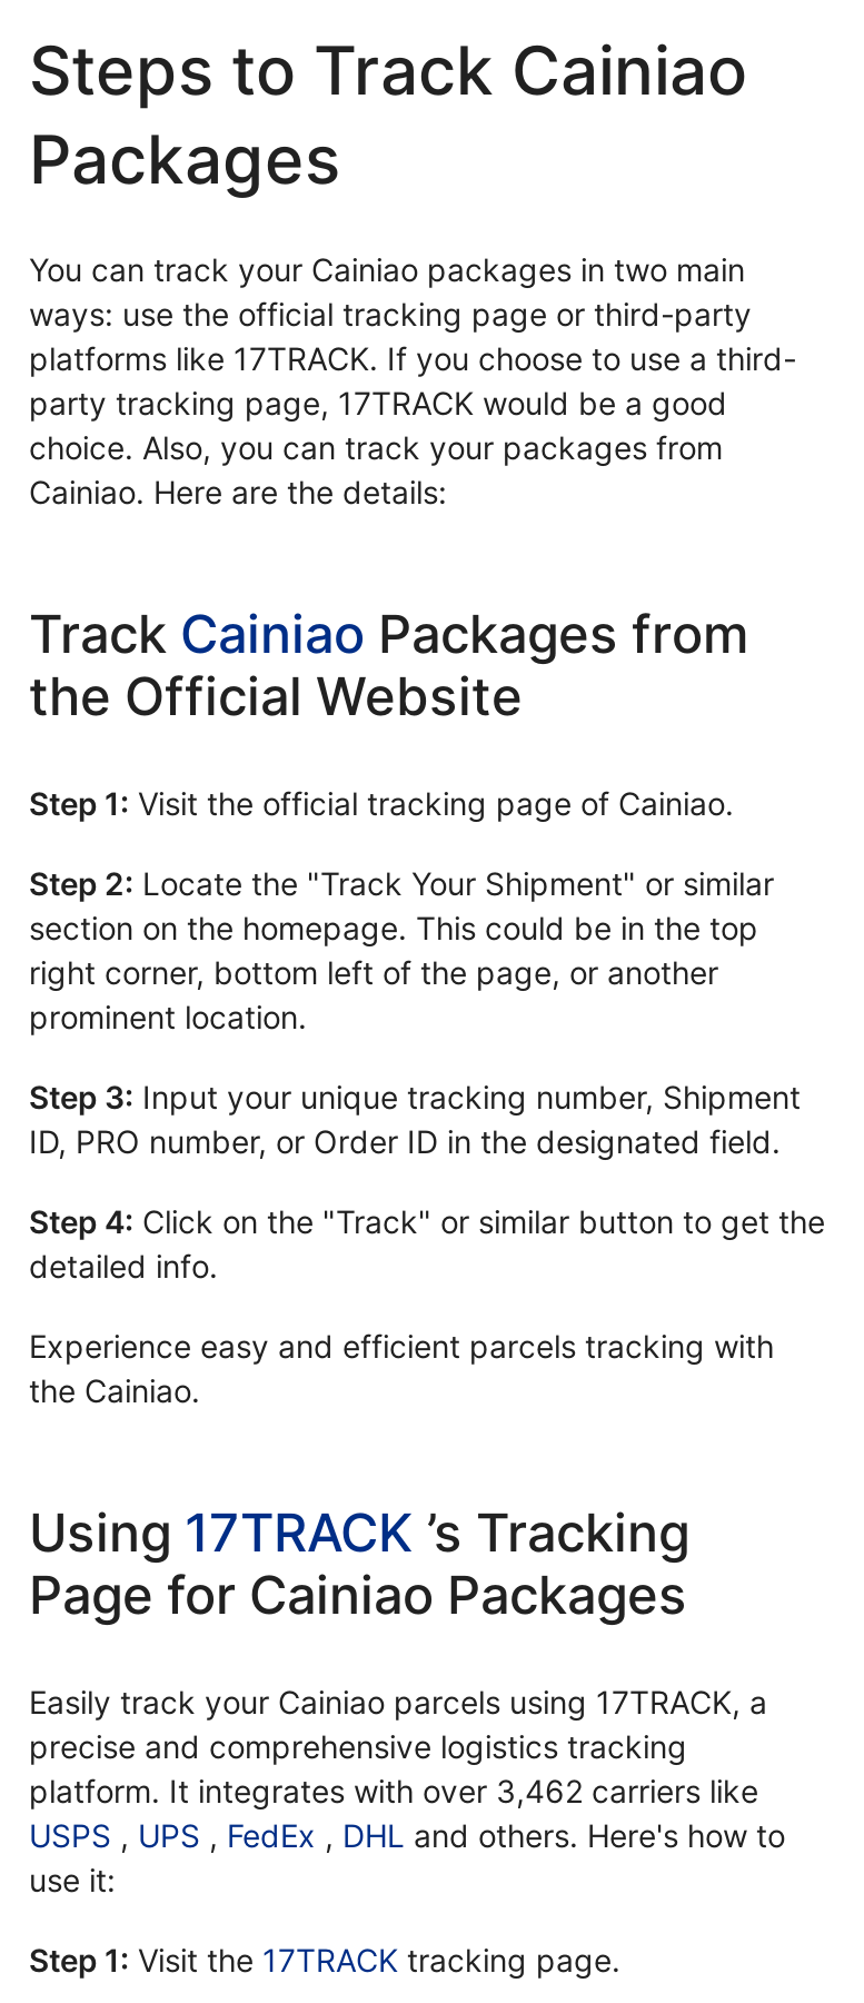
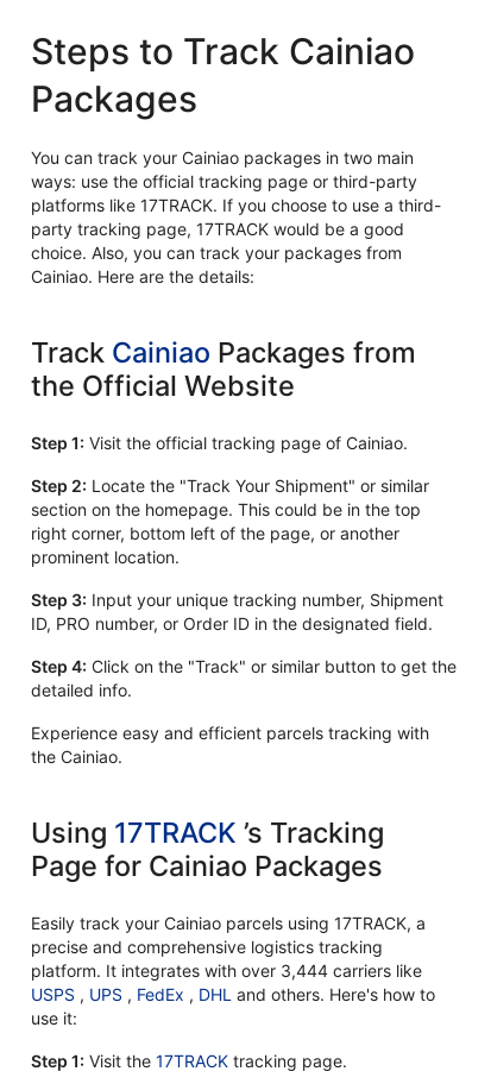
[29,1772,758,1809] platform. It integrates with over 3,462 carriers like -> [31,960,422,981] platform. It integrates with over 3,444 carriers like

